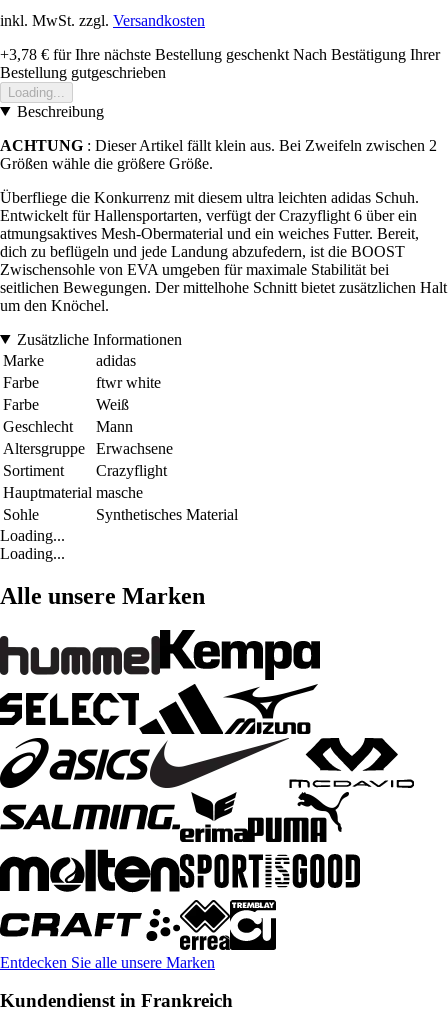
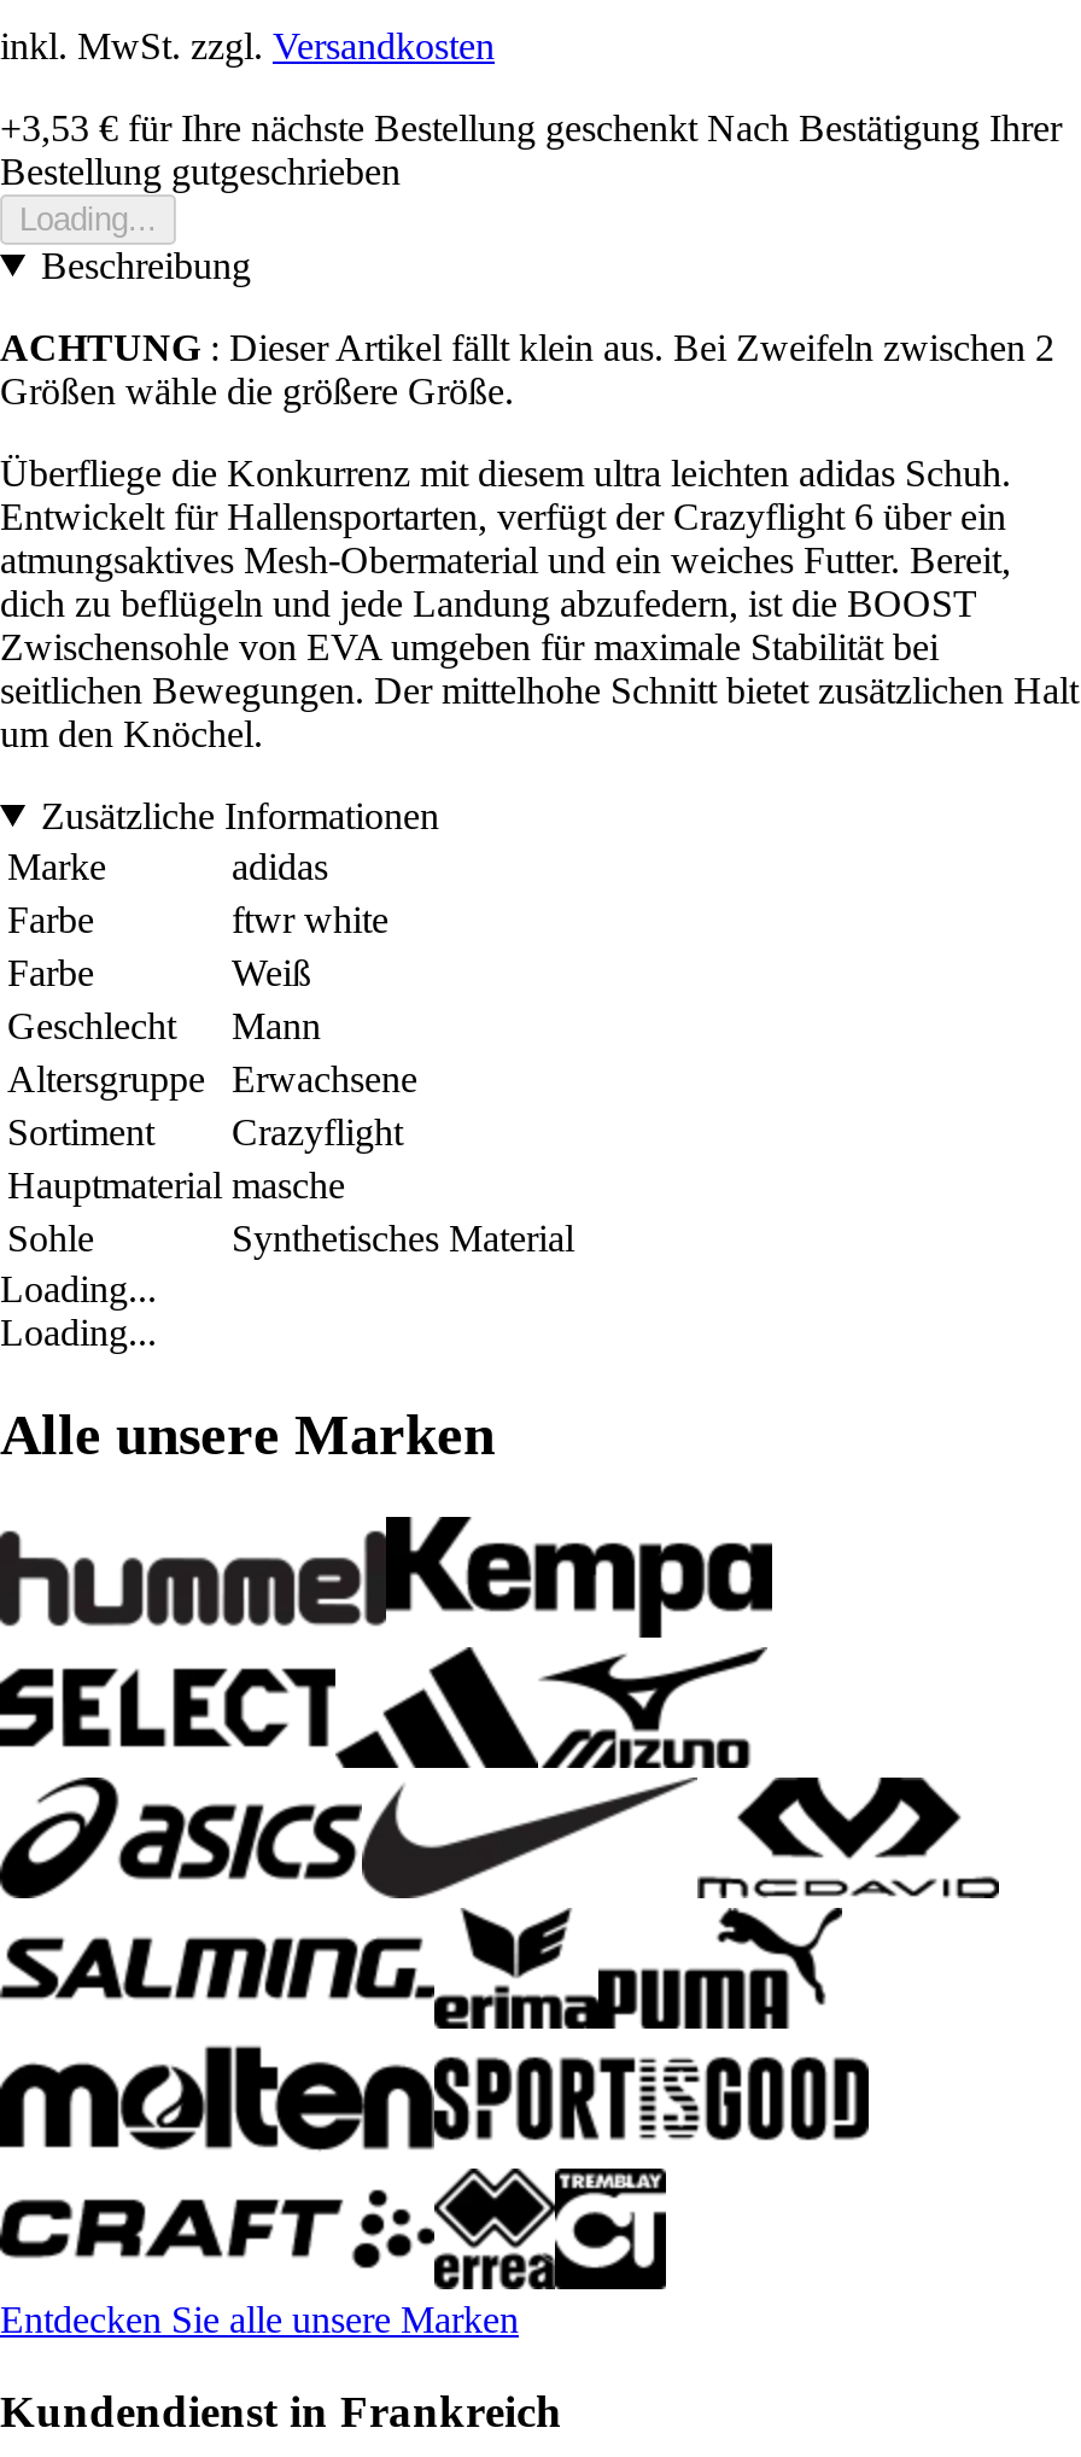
[0,46,440,63] +3,78 €für Ihre nächste Bestellung geschenkt Nach Bestätigung Ihrer -> [0,107,1062,148] +3,53 €für Ihre nächste Bestellung geschenkt Nach Bestätigung Ihrer

